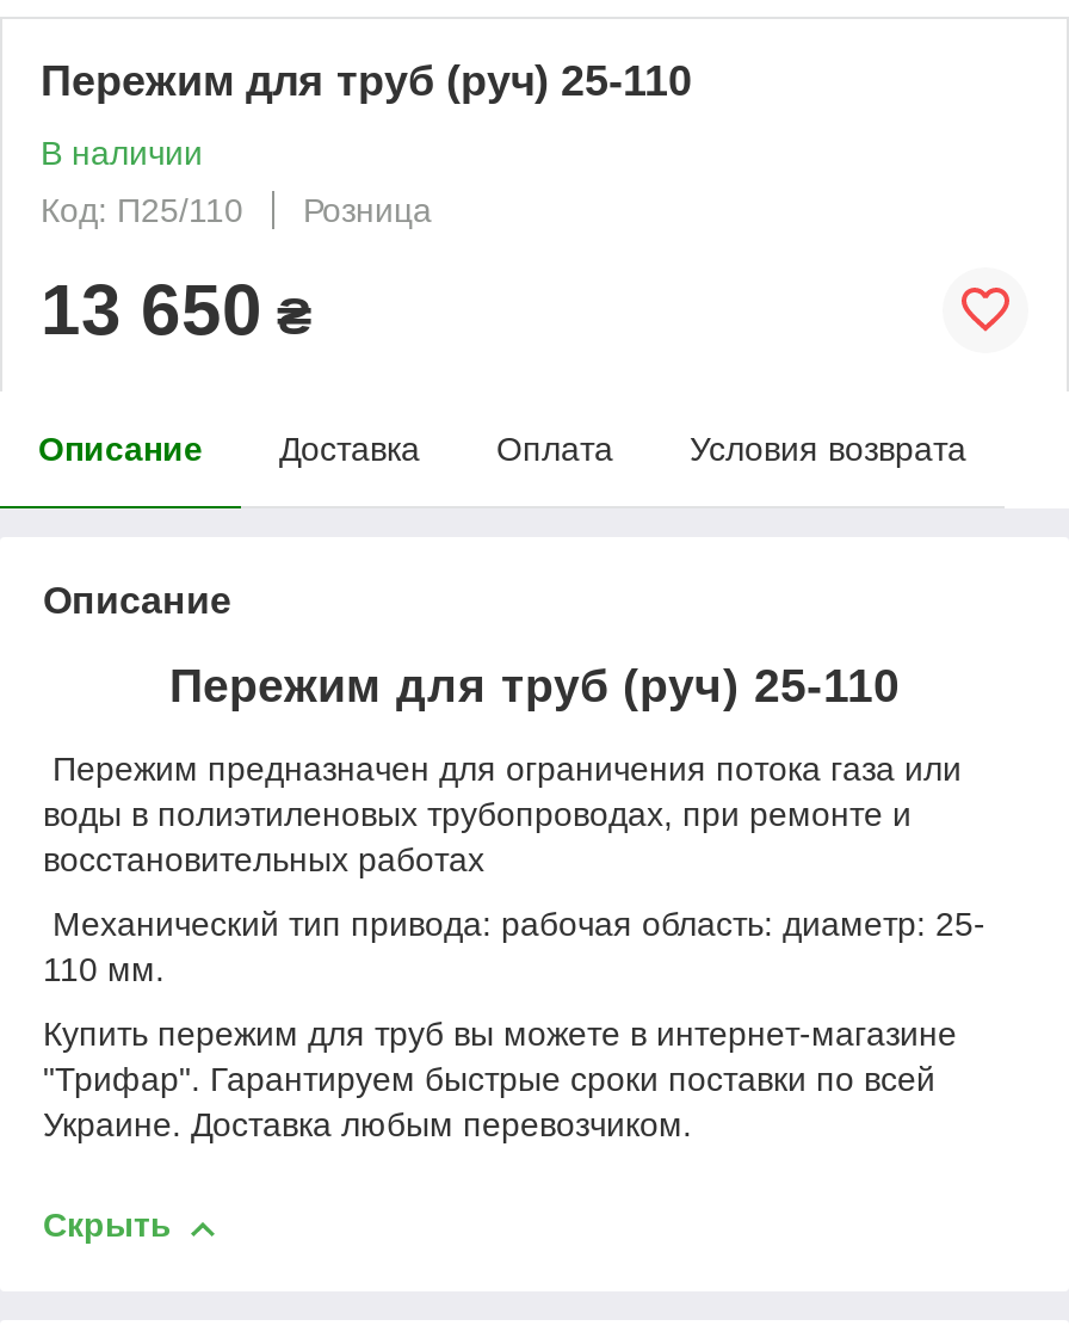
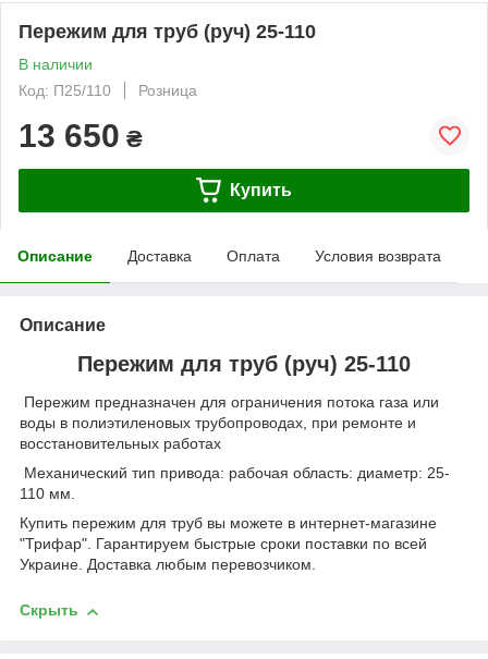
none -> [230,181,292,199] Купить

